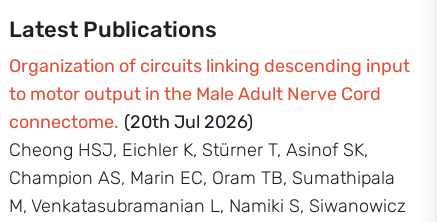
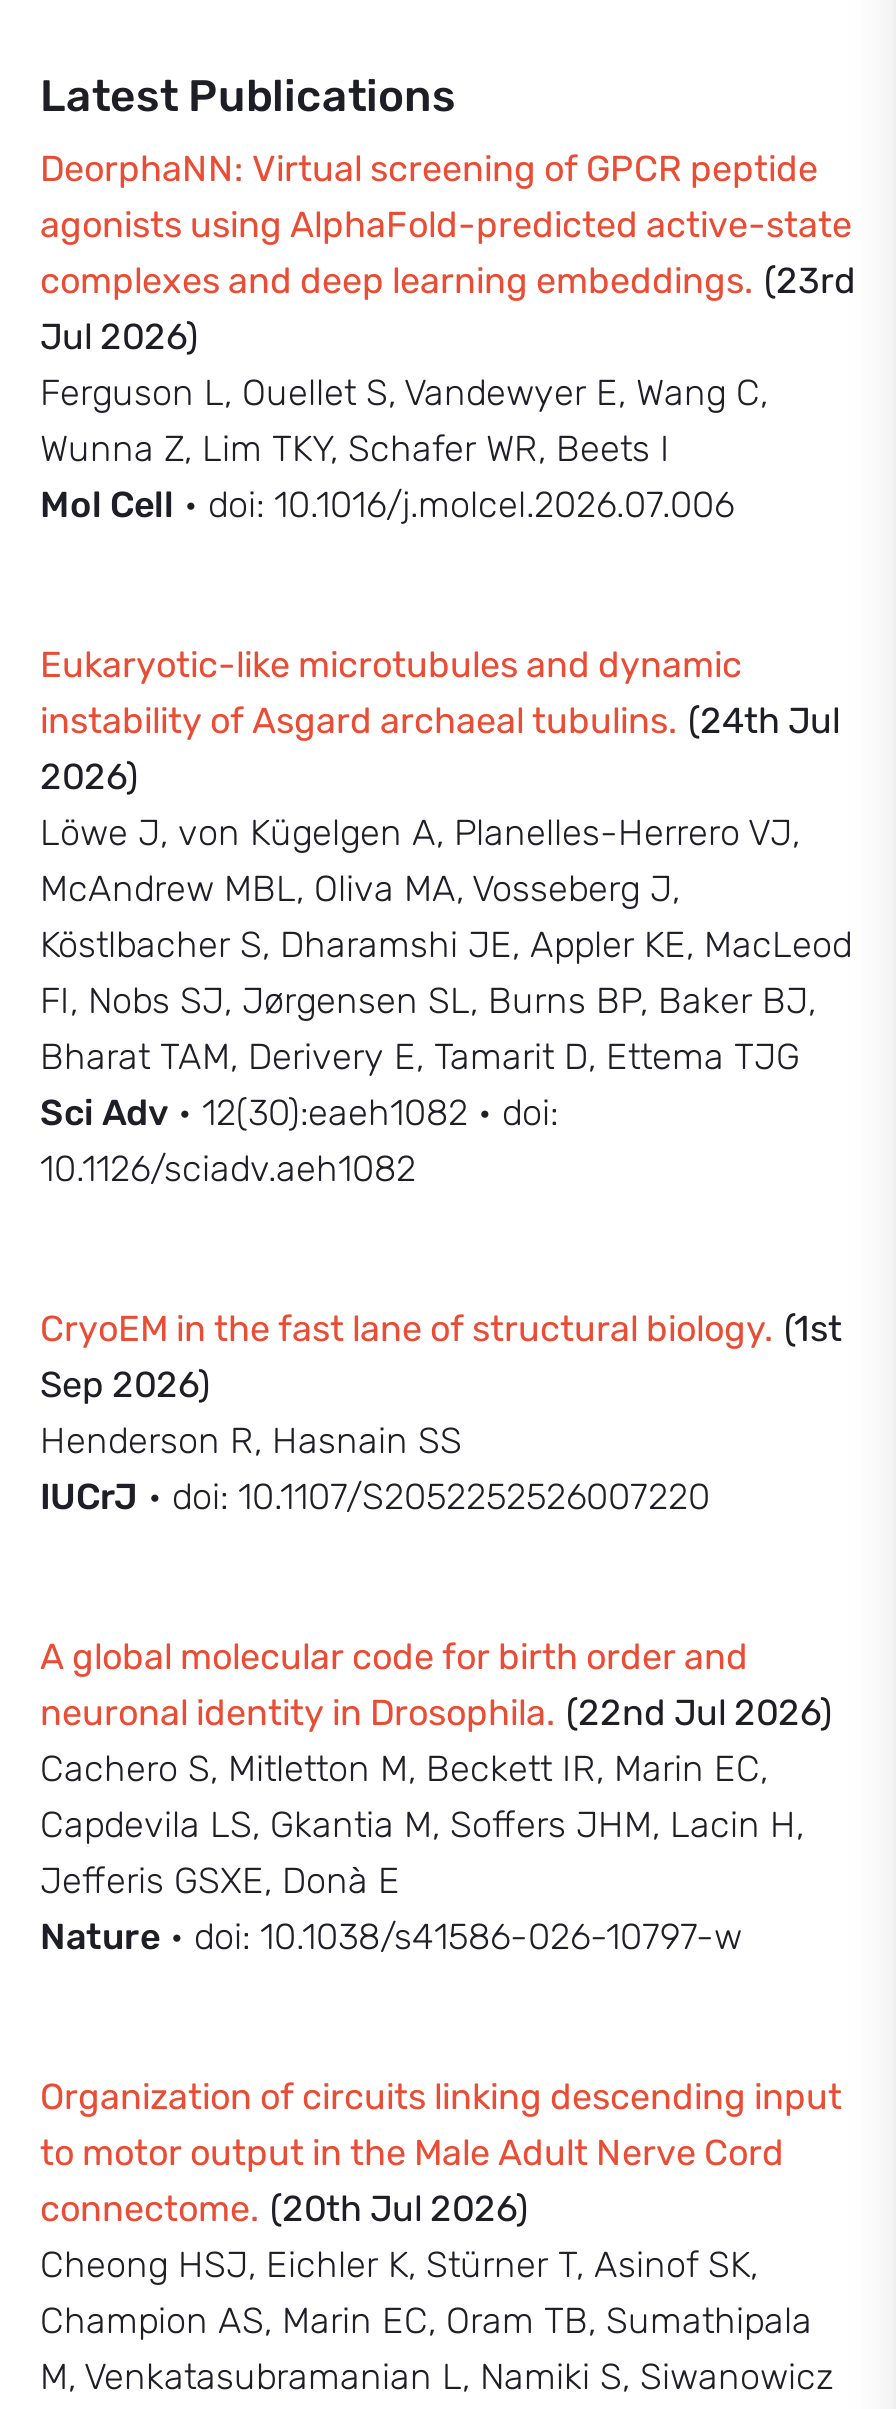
none -> [40,148,856,528] DeorphaNN: Virtual screening of GPCR peptide | agonists using AlphaFold-predicted active-state | complexes and deep learning embeddings. (23rd | Jul 2026) | Ferguson L, Ouellet S, Vandewyer E, Wang C, | Wunna Z, Lim TKY, Schafer WR, Beets I | Mol Cell • doi: 10.1016/j.molcel.2026.07.006
none -> [40,644,852,1192] Eukaryotic-like microtubules and dynamic | instability of Asgard archaeal tubulins. (24th Jul | 2026) | Löwe J, von Kügelgen A, Planelles-Herrero VJ, | McAndrew MBL, Oliva MA, Vosseberg J, | Köstlbacher S, Dharamshi JE, Appler KE, MacLeod | FI, Nobs SJ, Jørgensen SL, Burns BP, Baker BJ, | Bharat TAM, Derivery E, Tamarit D, Ettema TJG | Sci Adv • 12(30):eaeh1082 • doi: | 10.1126/sciadv.aeh1082
none -> [40,1308,842,1520] CryoEM in the fast lane of structural biology. (1st | Sep 2026) | Henderson R, Hasnain SS | IUCrJ • doi: 10.1107/S2052252526007220
none -> [40,1636,832,1960] A global molecular code for birth order and | neuronal identity in Drosophila. (22nd Jul 2026) | Cachero S, Mitletton M, Beckett IR, Marin EC, | Capdevila LS, Gkantia M, Soffers JHM, Lacin H, | Jefferis GSXE, Donà E | Nature • doi: 10.1038/s41586-026-10797-w

